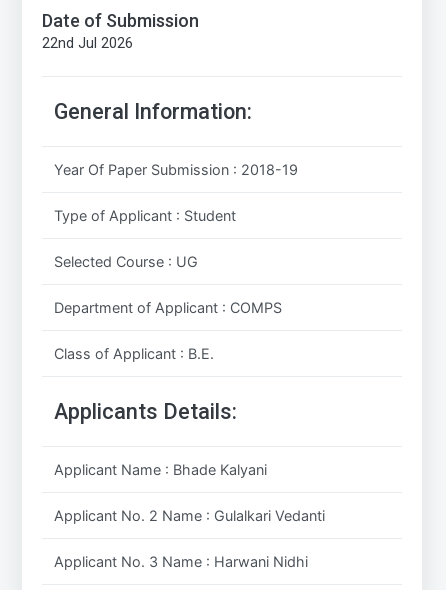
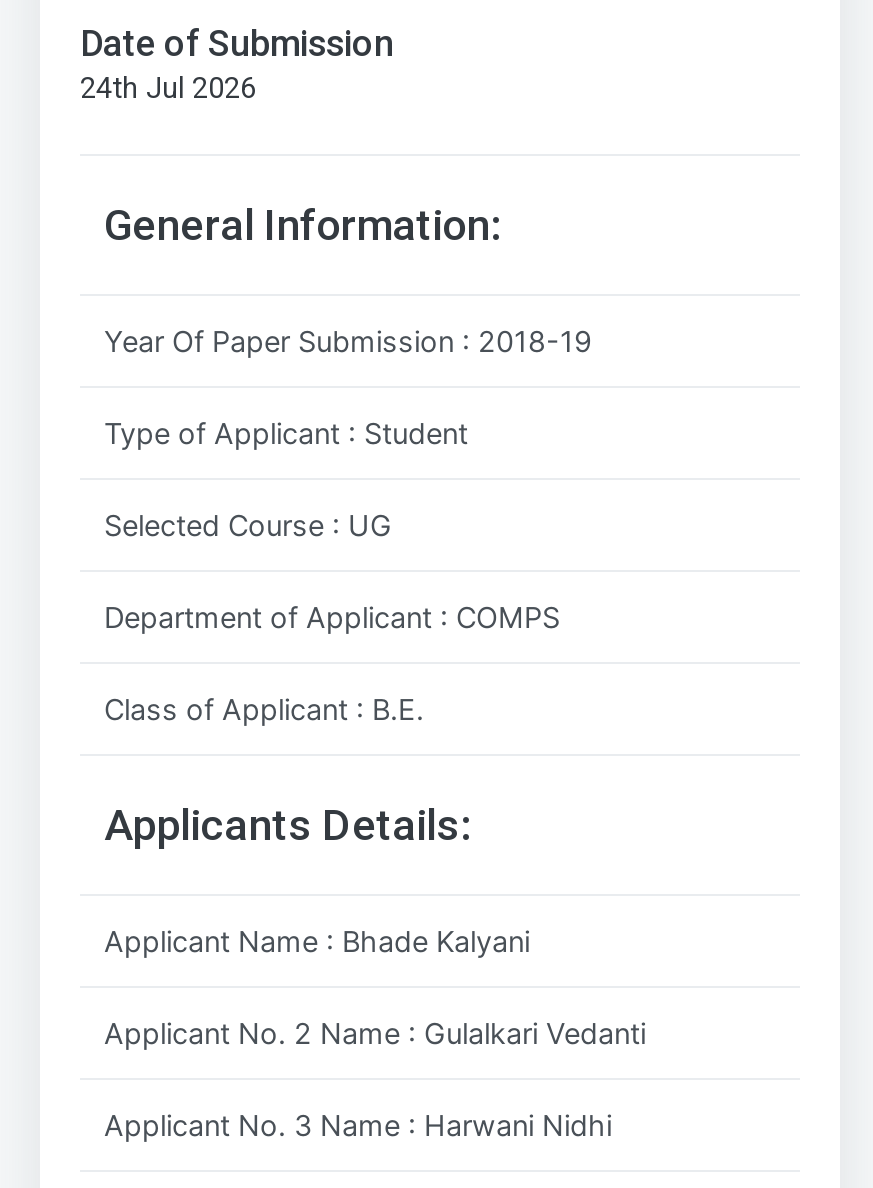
[42,35,133,52] 22nd Jul 2026 -> [80,72,256,106] 24th Jul 2026

